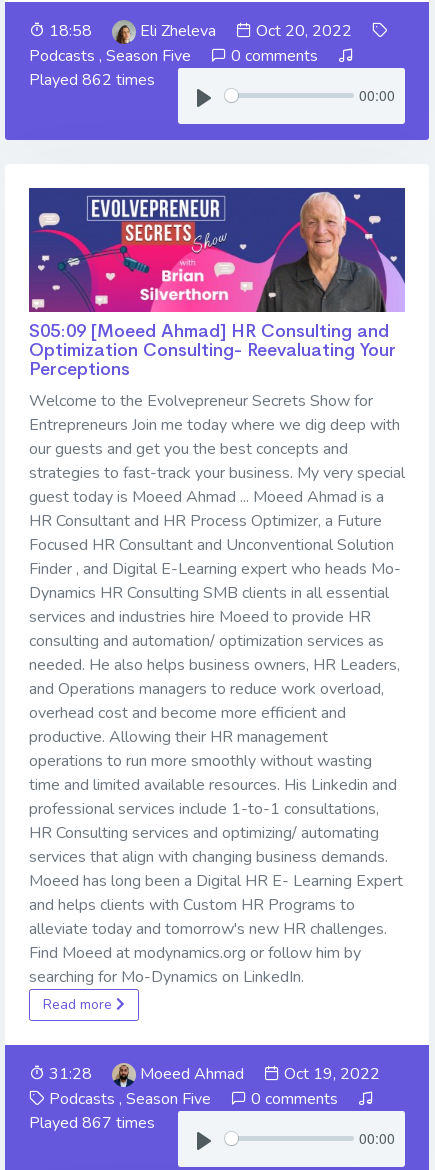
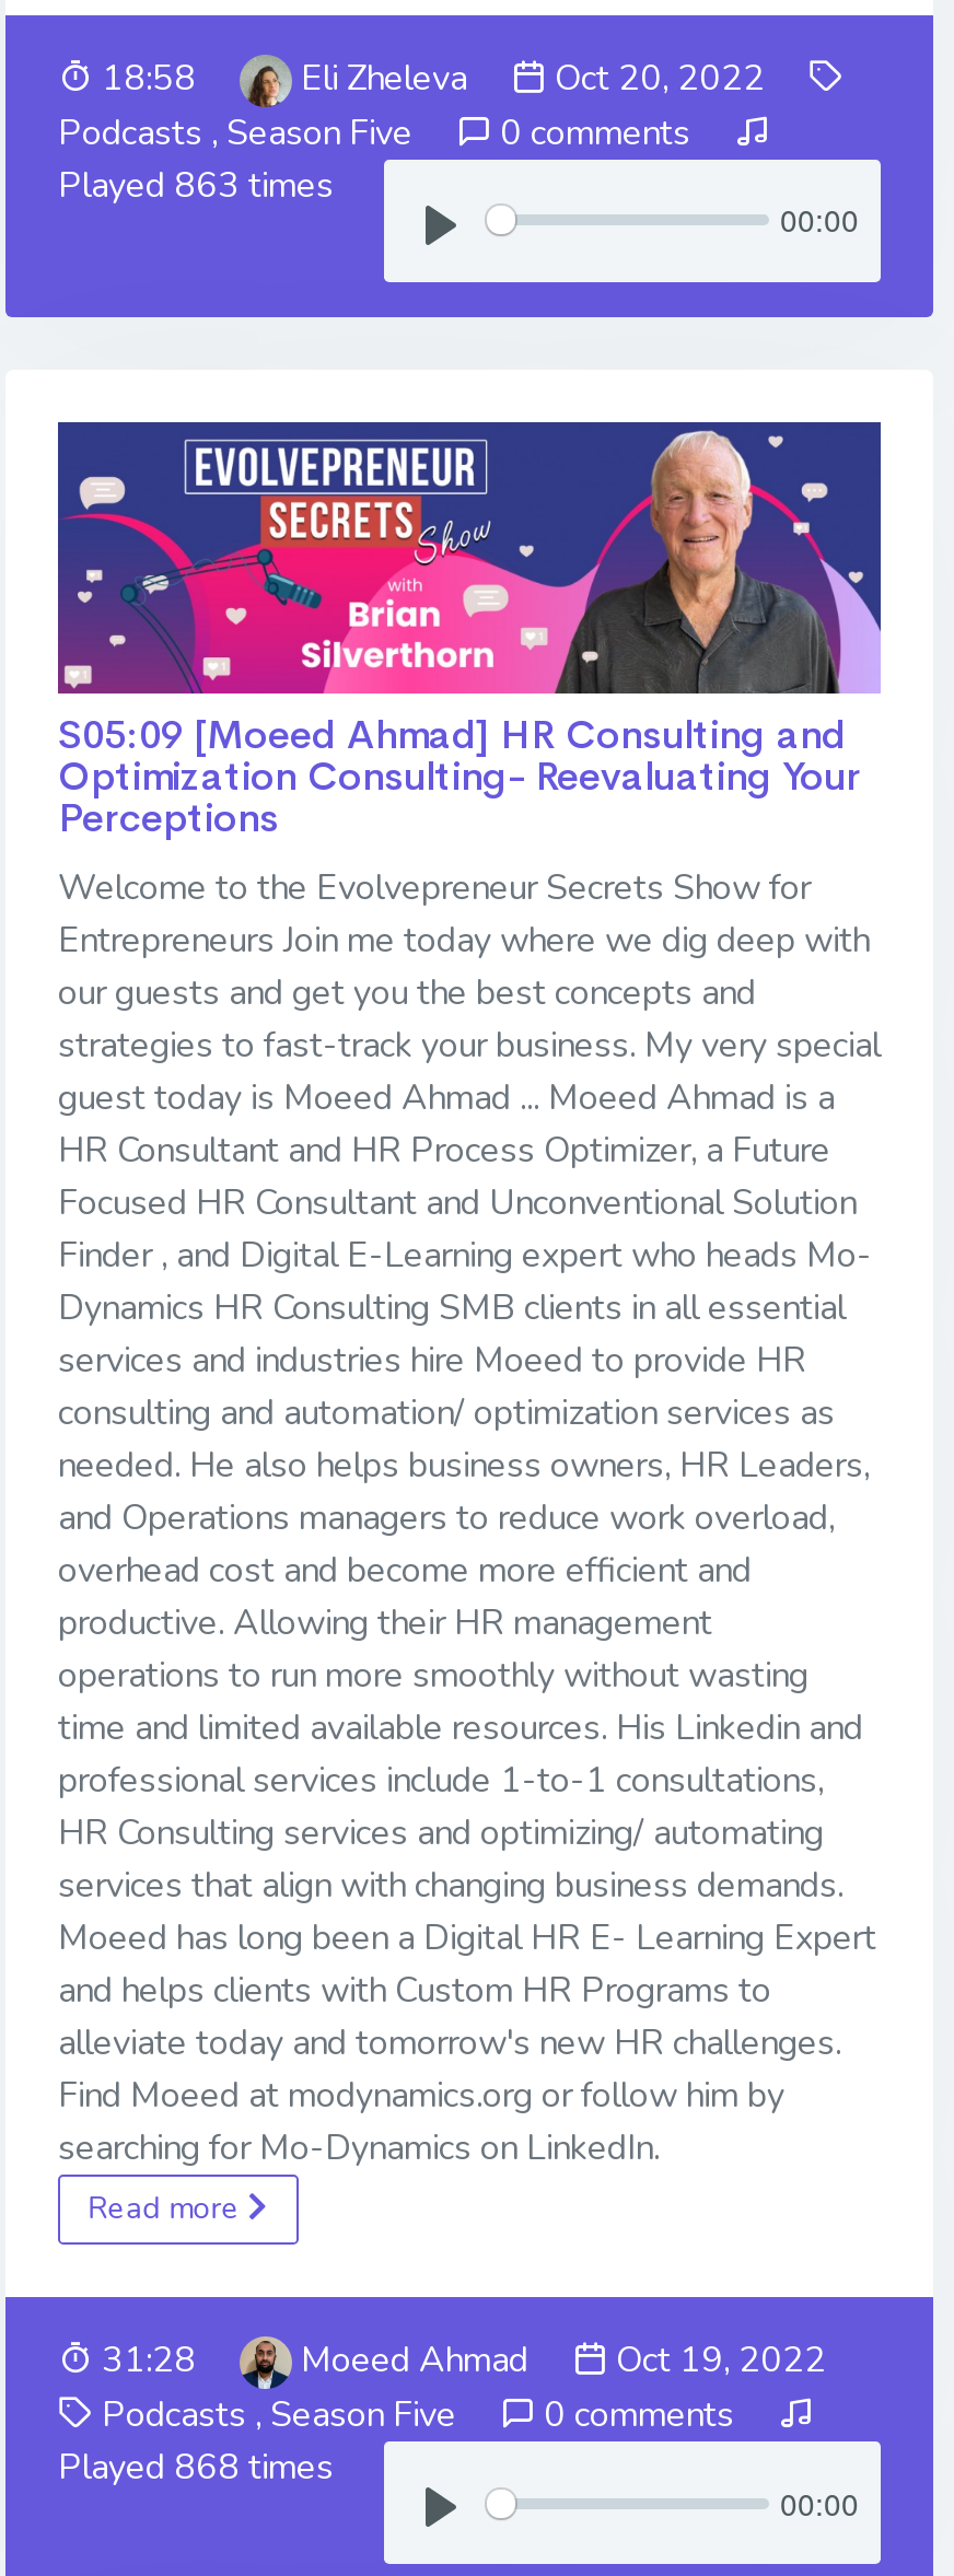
[29,69,155,91] Played 862 times -> [58,161,334,210] Played 863 times
[29,1112,155,1134] Played 867 times -> [58,2444,334,2492] Played 868 times

